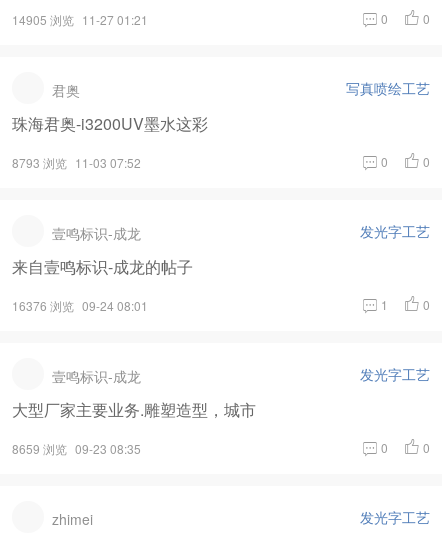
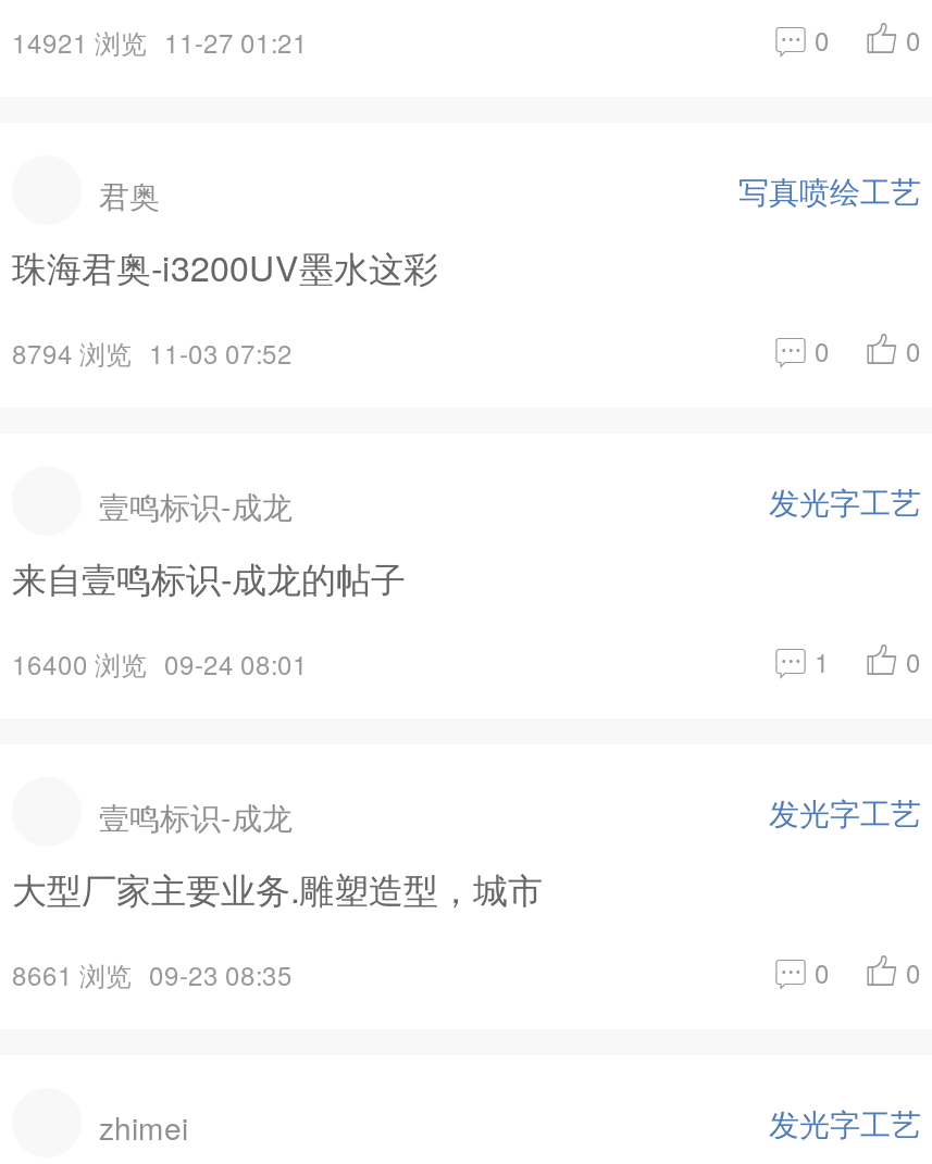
[12,11,148,28] 14905 浏览 11-27 01:21 -> [12,23,308,60] 14921 浏览 11-27 01:21
[12,154,141,171] 8793 浏览 11-03 07:52 -> [12,334,293,371] 8794 浏览 11-03 07:52
[12,297,148,314] 16376 浏览 09-24 08:01 -> [12,644,308,681] 16400 浏览 09-24 08:01
[12,440,141,457] 8659 浏览 09-23 08:35 -> [12,955,293,992] 8661 浏览 09-23 08:35

